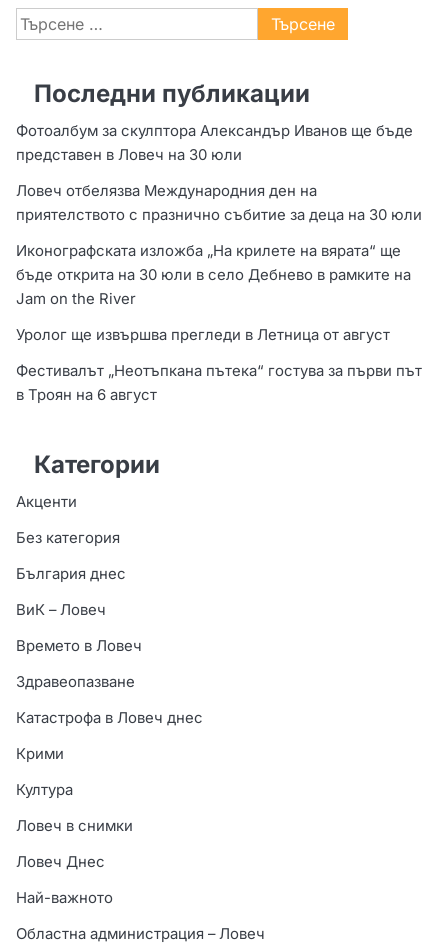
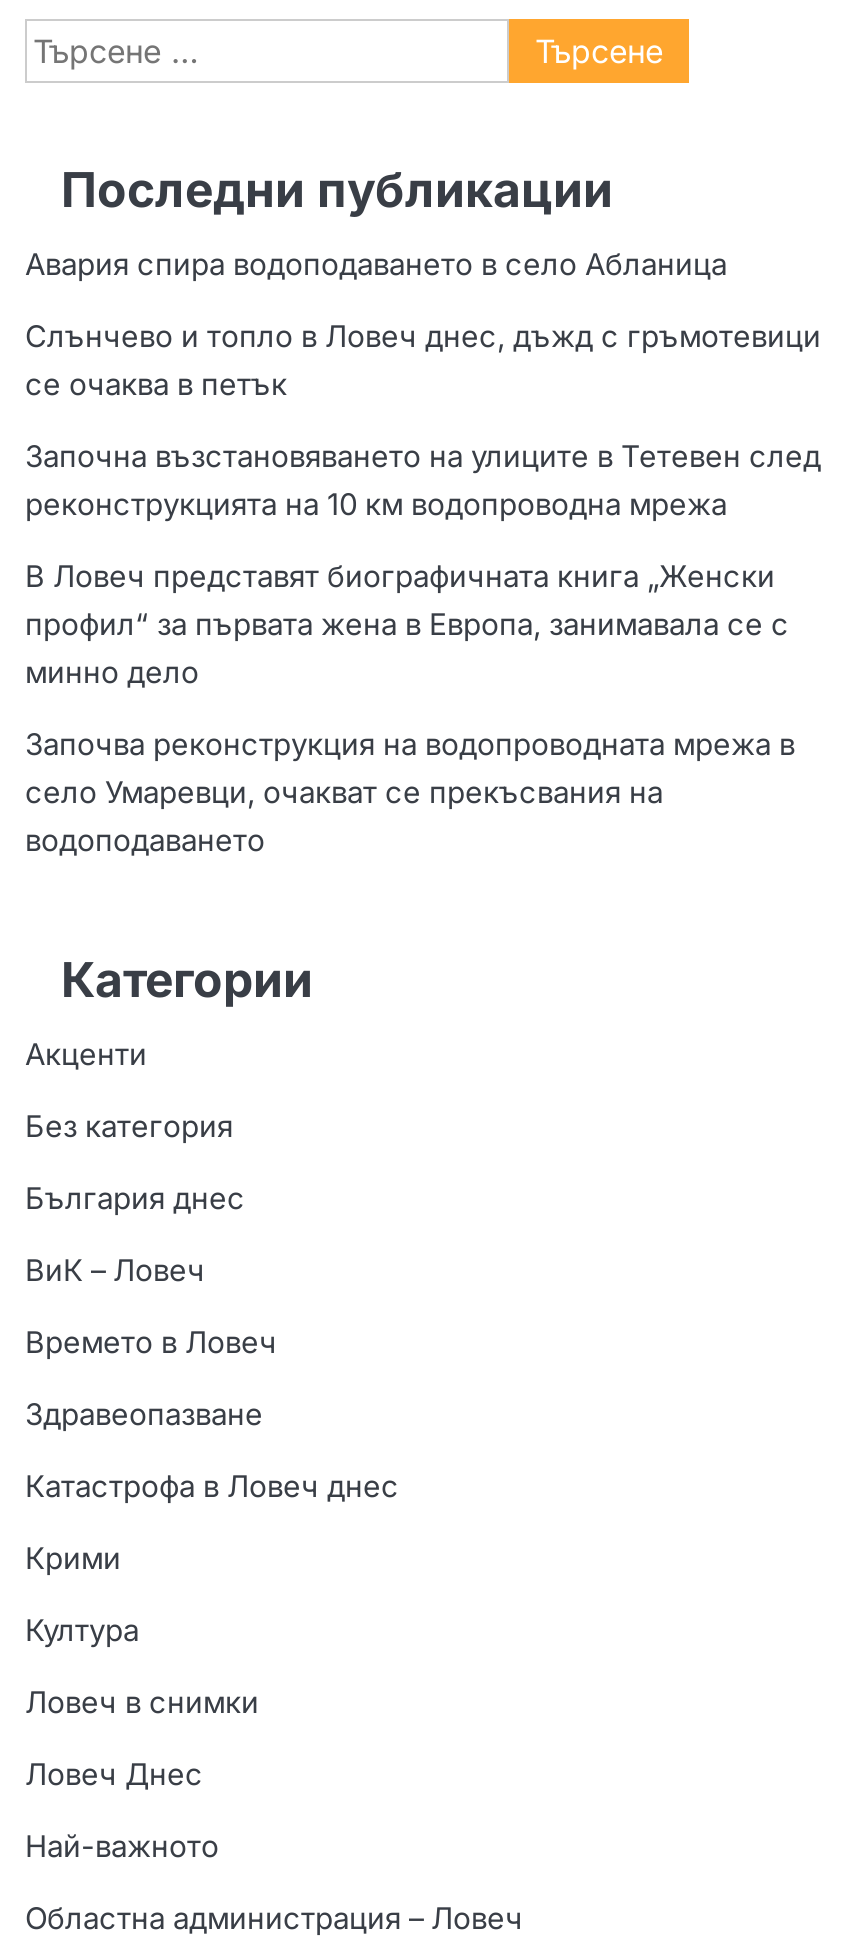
[16,122,413,164] Фотоалбум за скулптора Александър Иванов ще бъде | представен в Ловеч на 30 юли -> [25,246,727,282] Авария спира водоподаването в село Абланица
[16,182,422,224] Ловеч отбелязва Международния ден на | приятелството с празнично събитие за деца на 30 юли -> [25,318,821,402] Слънчево и топло в Ловеч днес, дъжд с гръмотевици | се очаква в петък
[16,242,411,308] Иконографската изложба „На крилете на вярата“ ще | бъде открита на 30 юли в село Дебнево в рамките на | Jam on the River -> [25,438,821,522] Започна възстановяването на улиците в Тетевен след | реконструкцията на 10 км водопроводна мрежа
[16,326,390,344] Уролог ще извършва прегледи в Летница от август -> [25,558,789,690] В Ловеч представят биографичната книга „Женски | профил“ за първата жена в Европа, занимавала се с | минно дело
[16,362,422,404] Фестивалът „Неотъпкана пътека“ гостува за първи път | в Троян на 6 август -> [25,726,795,858] Започва реконструкция на водопроводната мрежа в | село Умаревци, очакват се прекъсвания на | водоподаването

